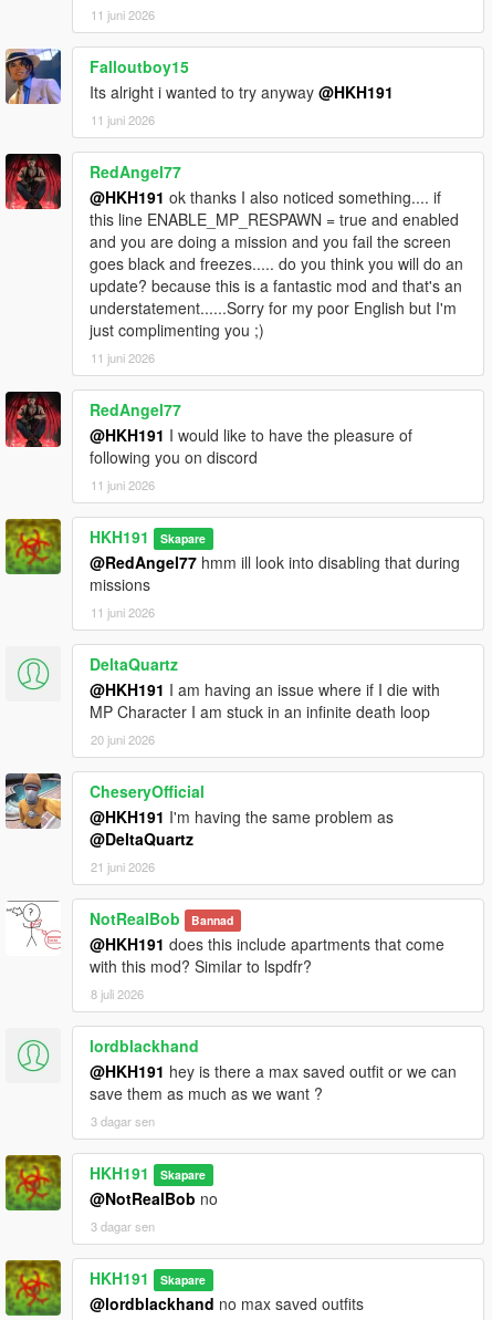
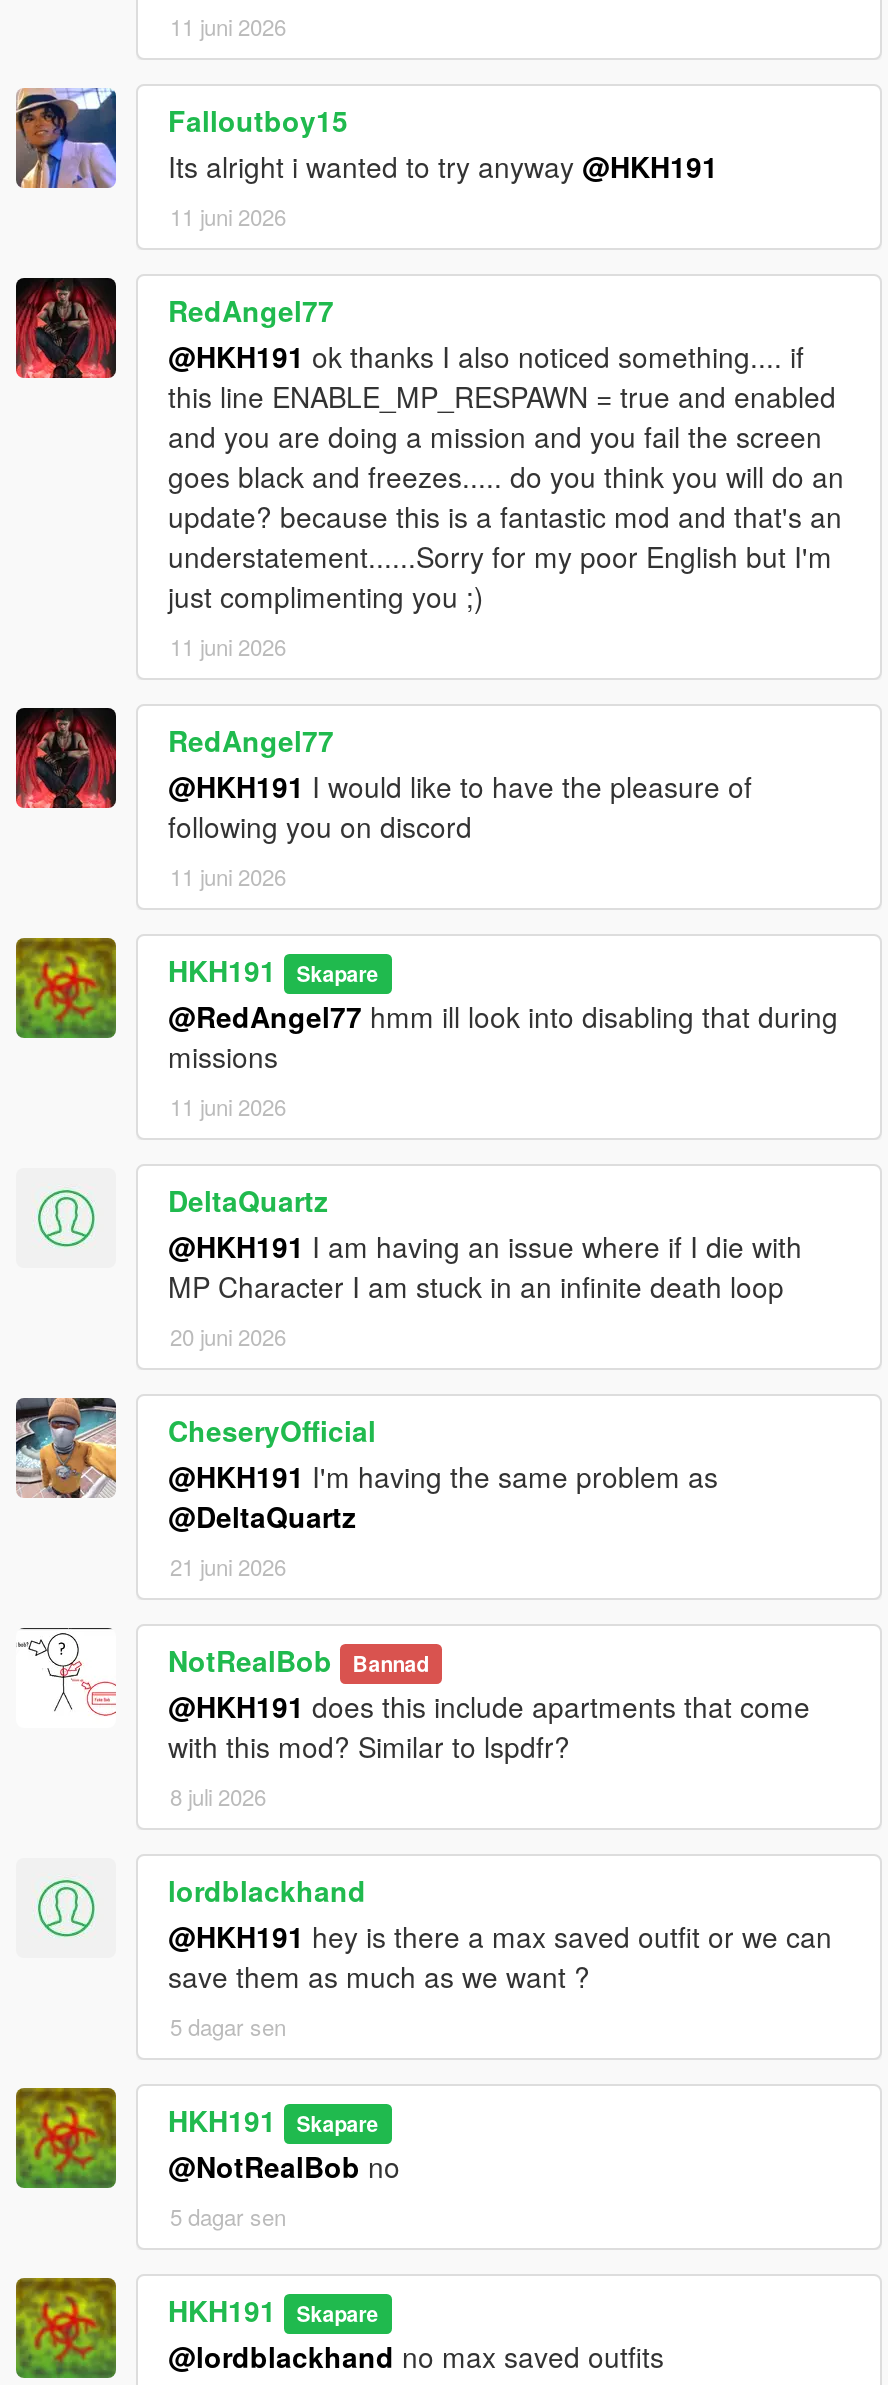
[91,1112,155,1129] 3 dagar sen -> [170,2010,286,2042] 5 dagar sen
[91,1217,155,1235] 3 dagar sen -> [170,2200,286,2232] 5 dagar sen

